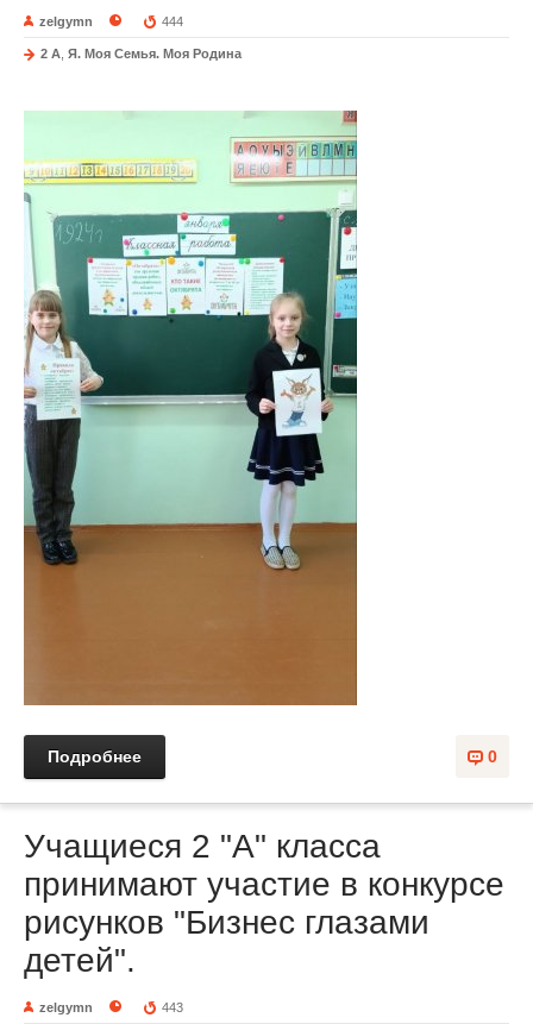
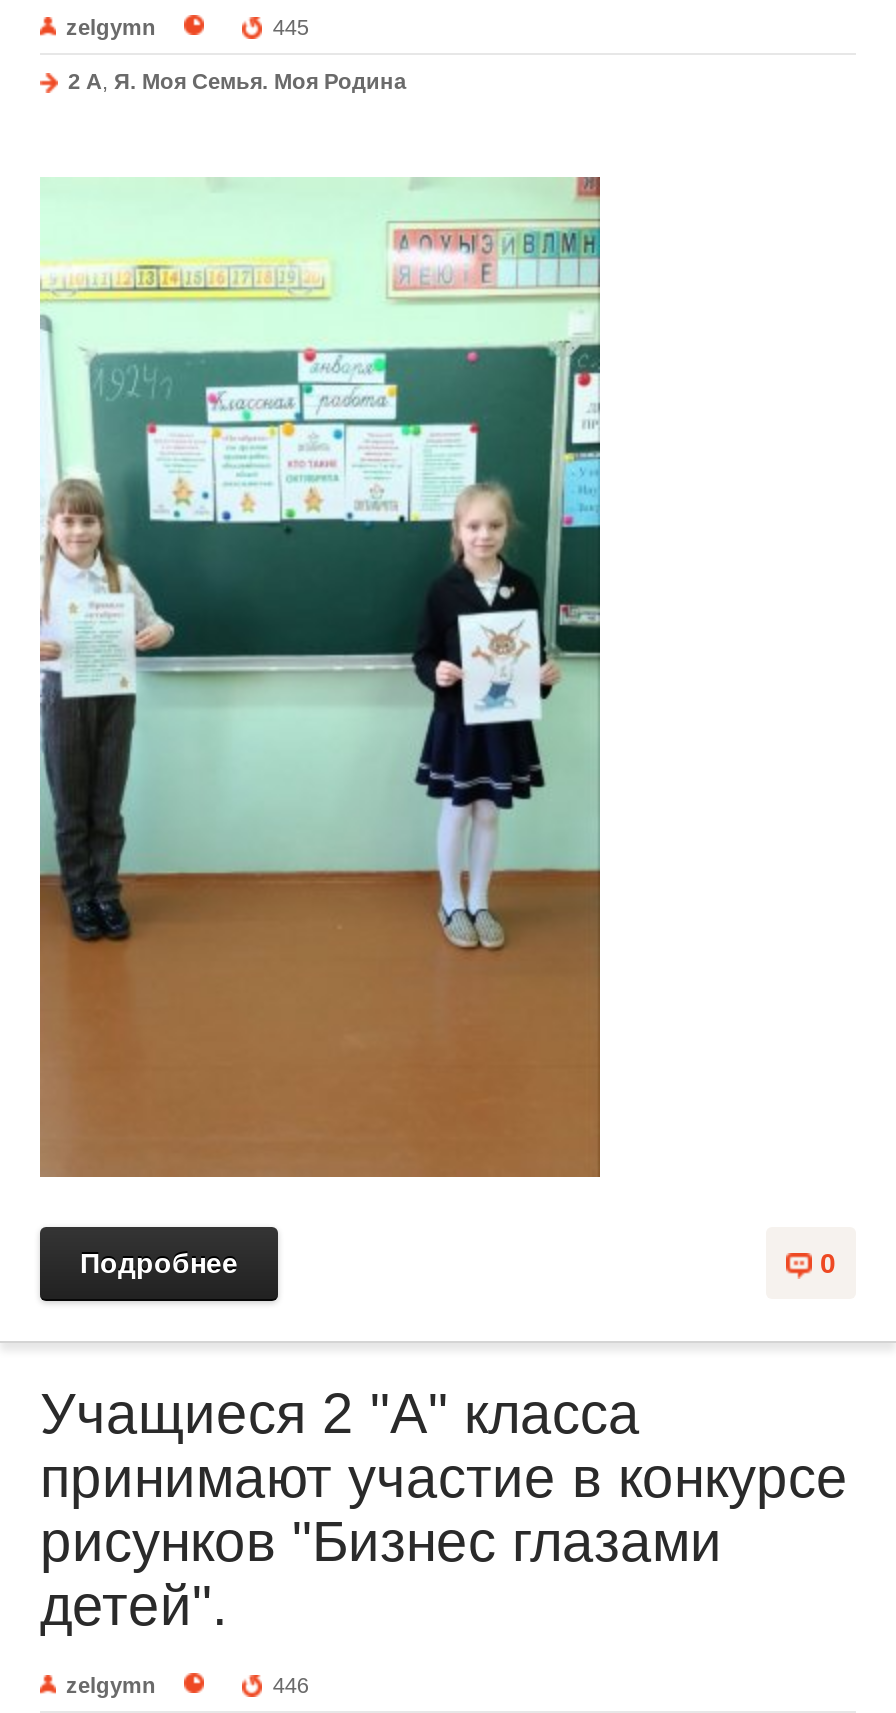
[162,14,184,28] 444 -> [273,14,309,38] 445
[162,1000,184,1014] 443 -> [273,1672,309,1696] 446

